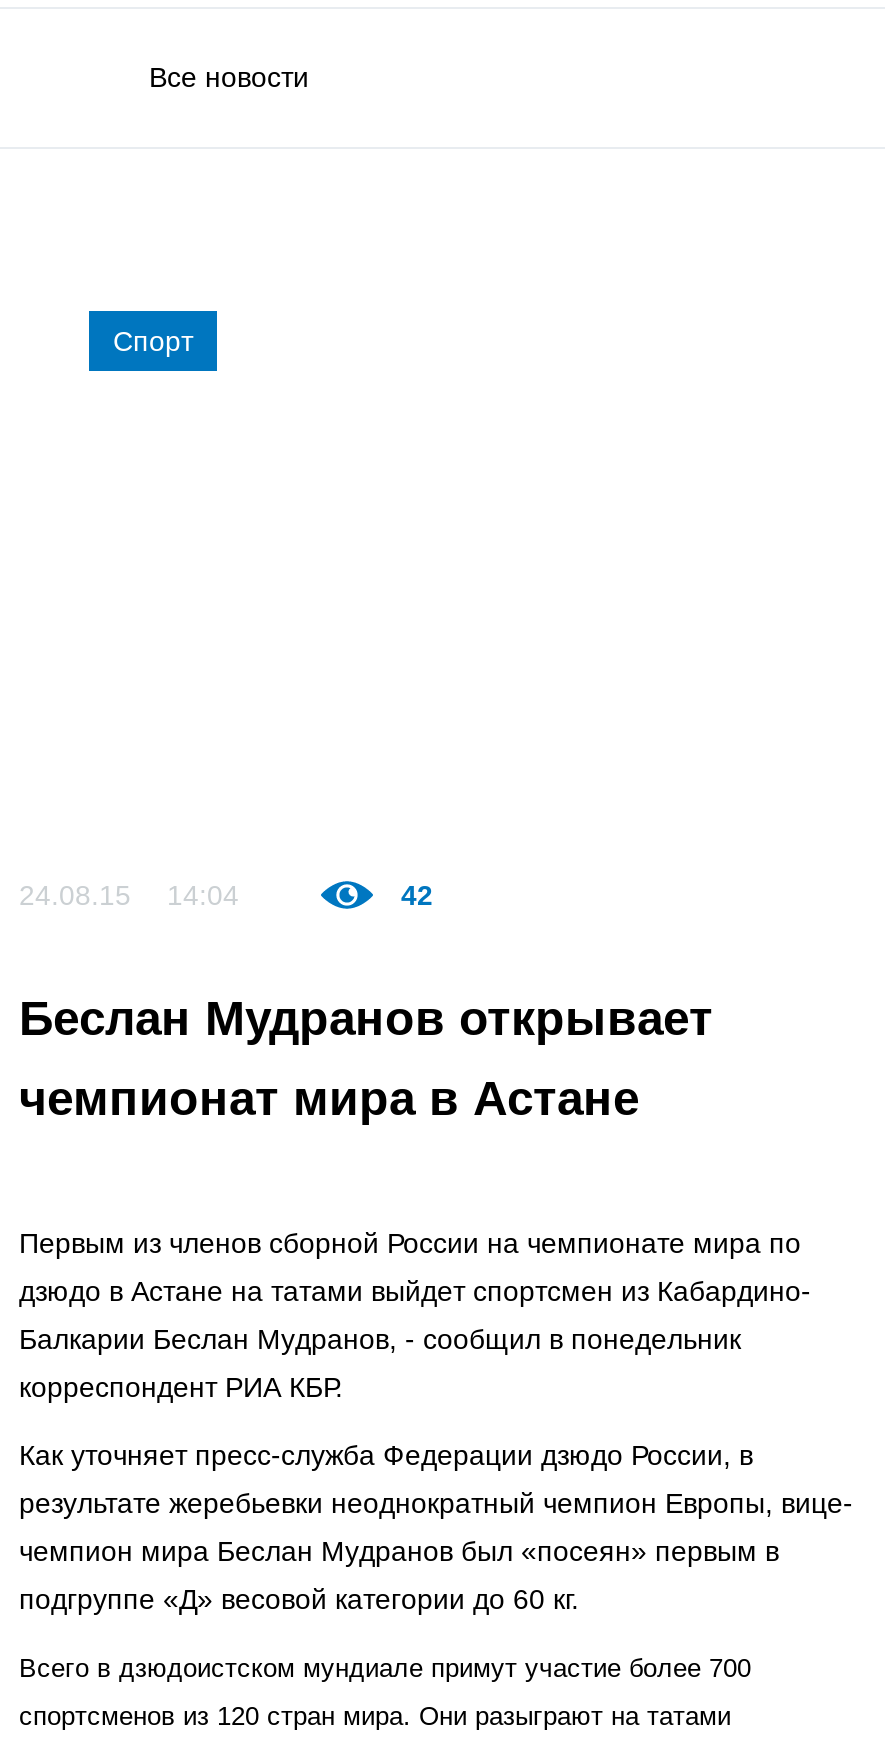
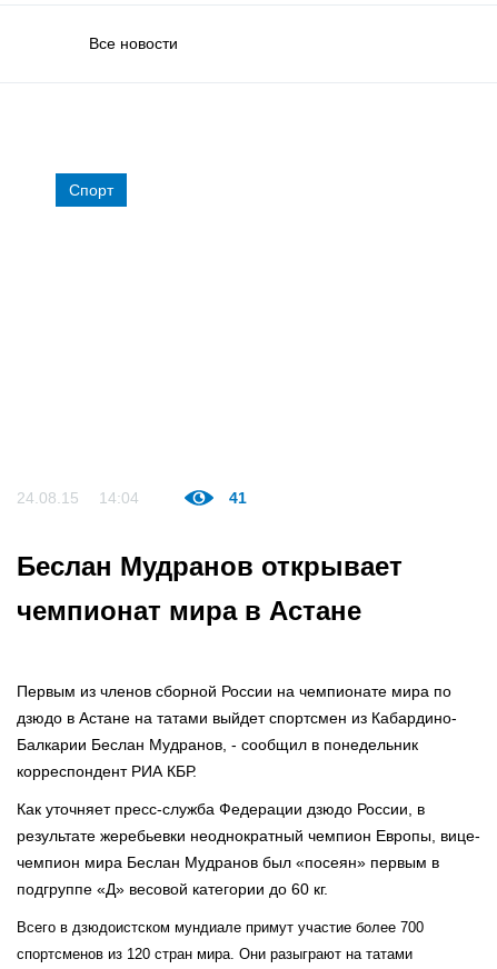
[401,879,433,911] 42 -> [229,489,247,507] 41

